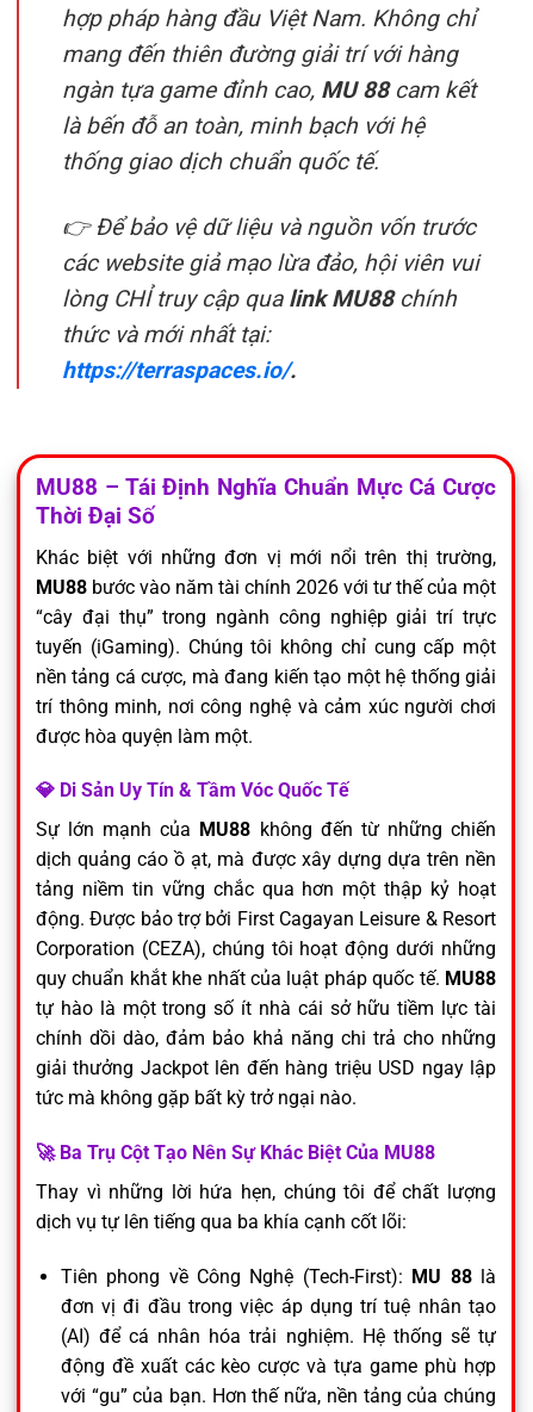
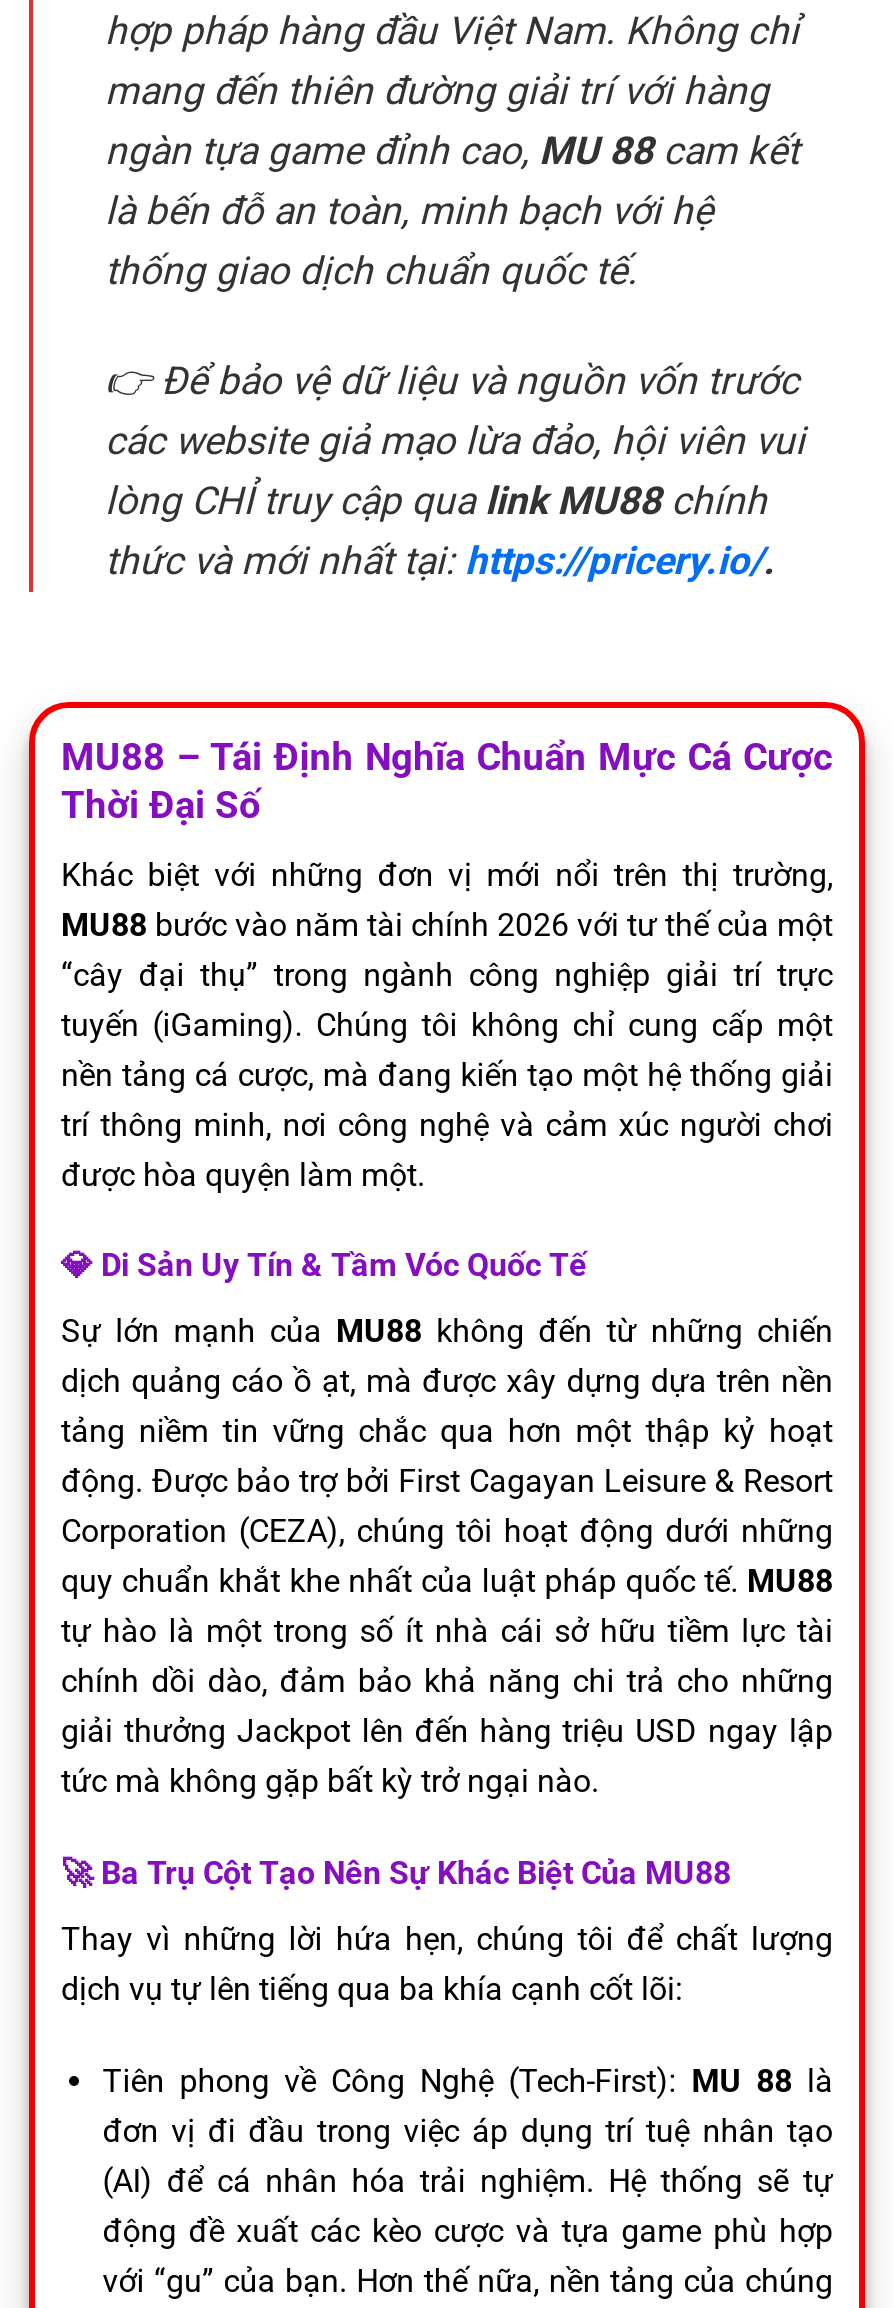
[62,321,297,384] thức và mới nhất tại: | https://terraspaces.io/. -> [105,538,775,584] thức và mới nhất tại: https://pricery.io/.

